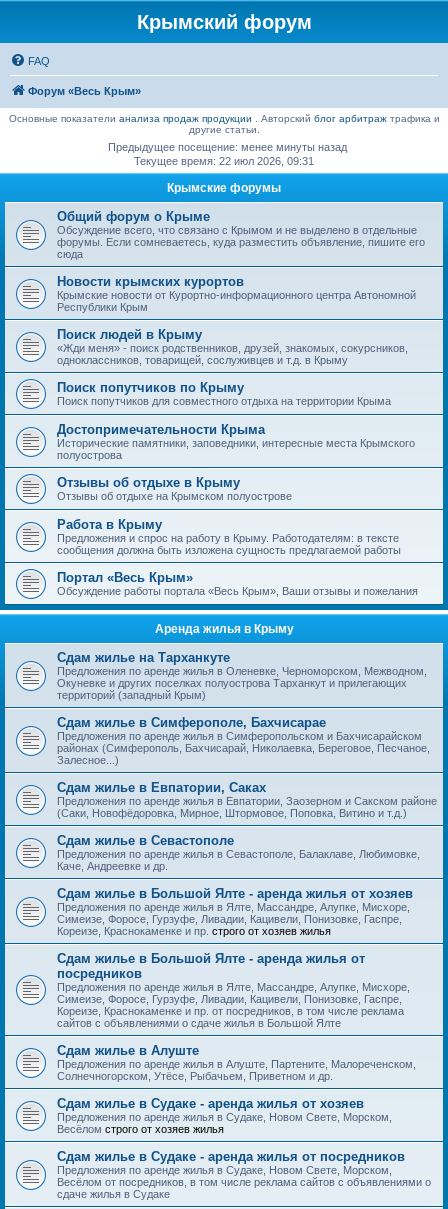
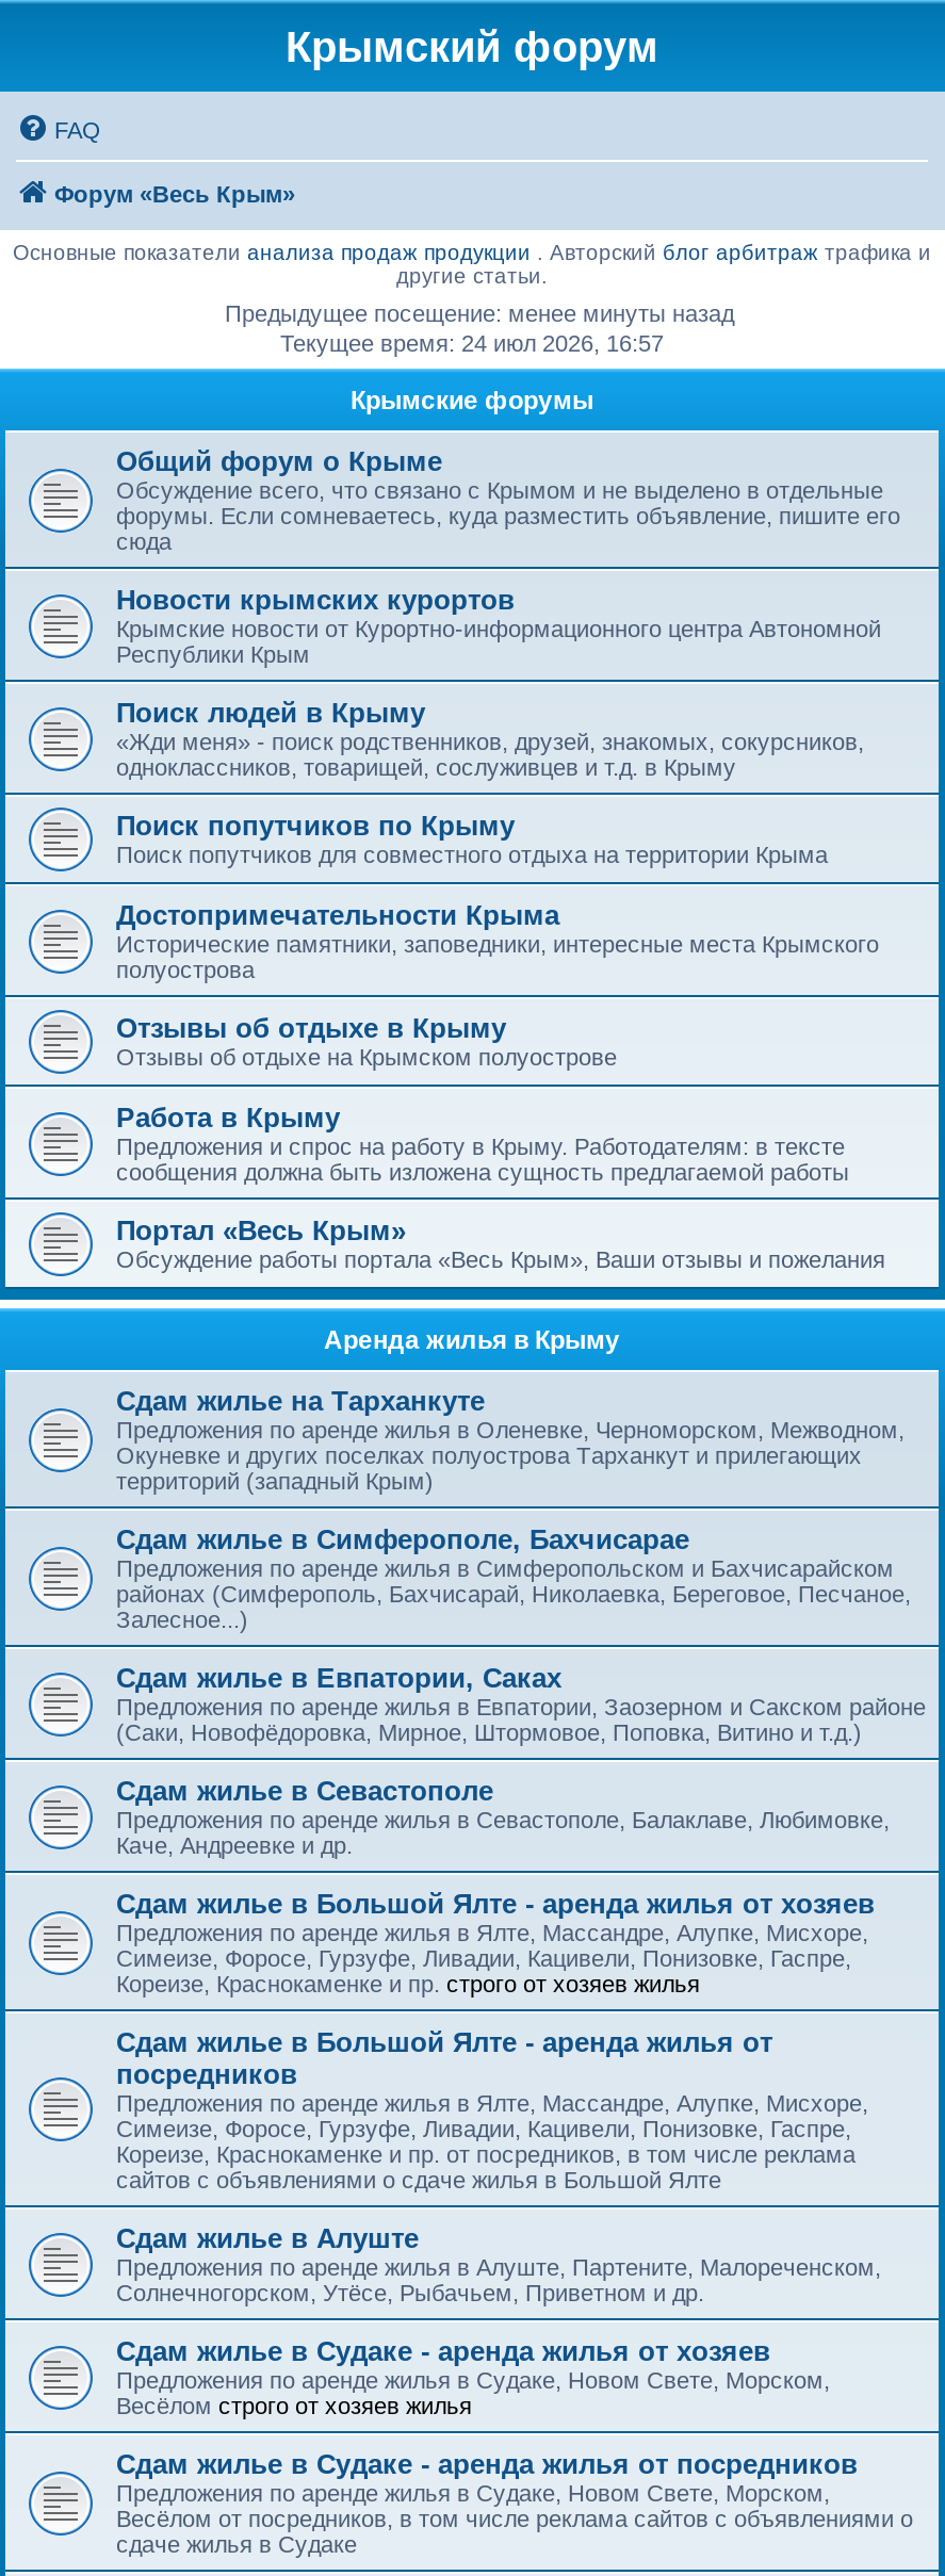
[134,155,314,167] Текущее время: 22 июл 2026, 09:31 -> [280,330,664,356] Текущее время: 24 июл 2026, 16:57

